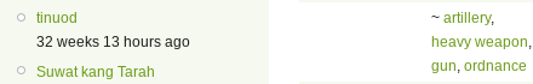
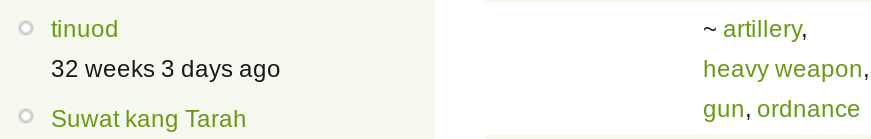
[36,34,190,51] 32 weeks 13 hours ago -> [51,56,281,84] 32 weeks 3 days ago

